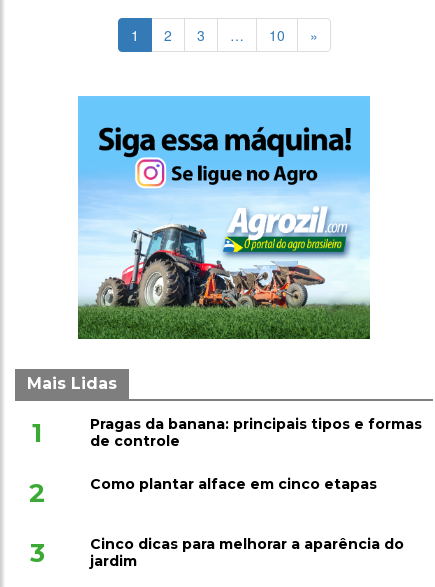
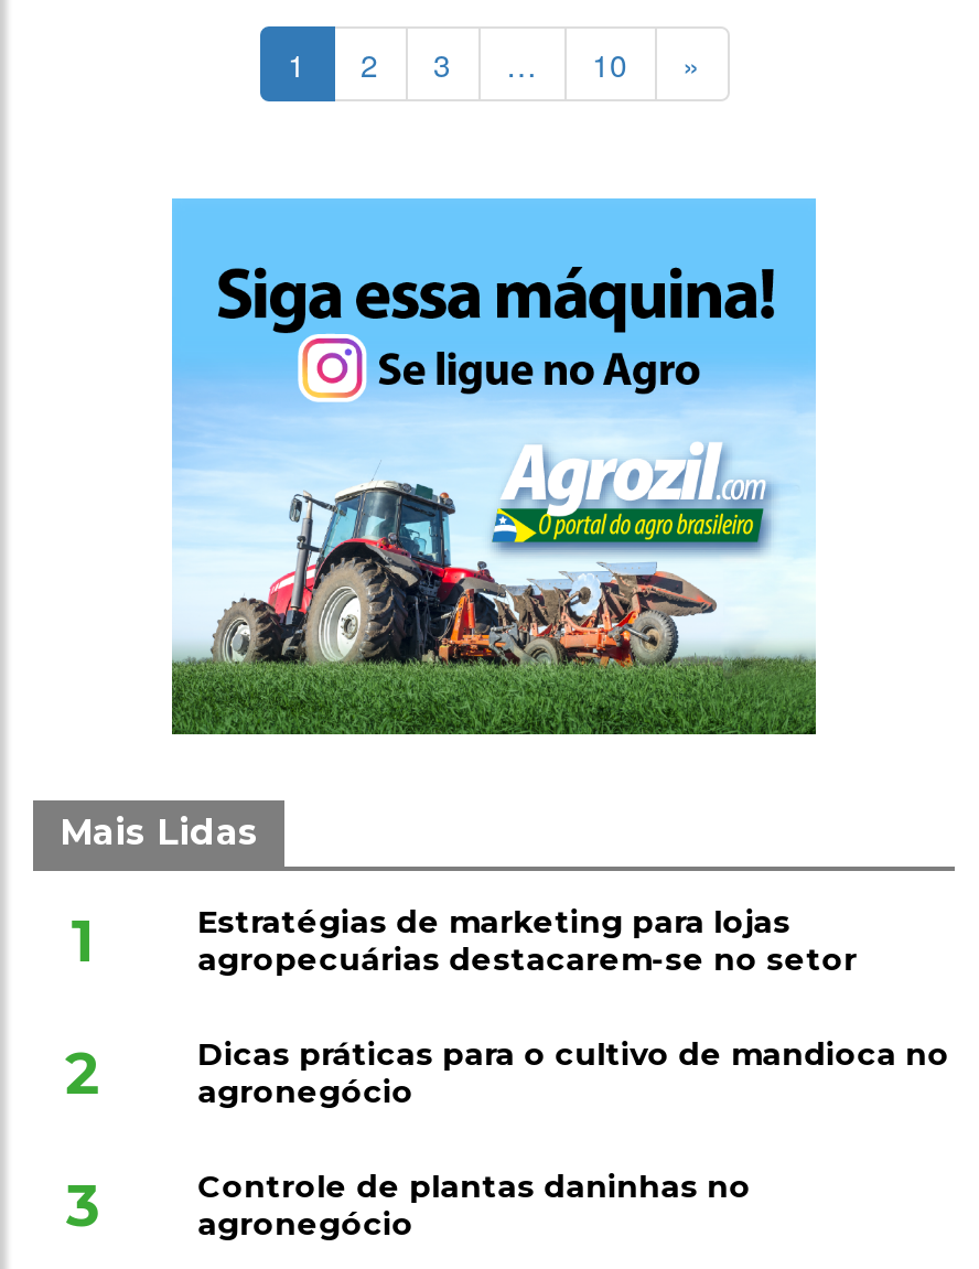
[90,415,422,450] Pragas da banana: principais tipos e formas | de controle -> [198,903,857,980] Estratégias de marketing para lojas | agropecuárias destacarem-se no setor
[90,475,377,493] Como plantar alface em cinco etapas -> [198,1035,950,1112] Dicas práticas para o cultivo de mandioca no | agronegócio
[90,535,404,570] Cinco dicas para melhorar a aparência do | jardim -> [198,1168,751,1245] Controle de plantas daninhas no | agronegócio

